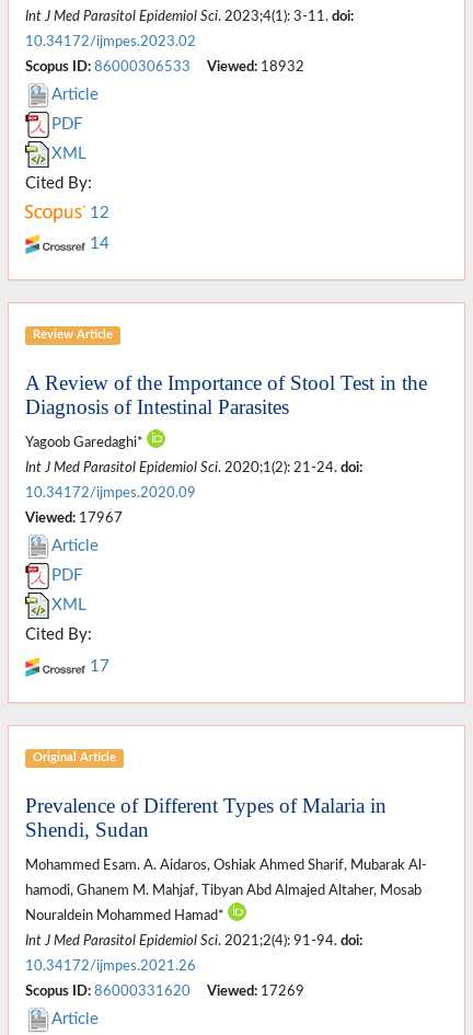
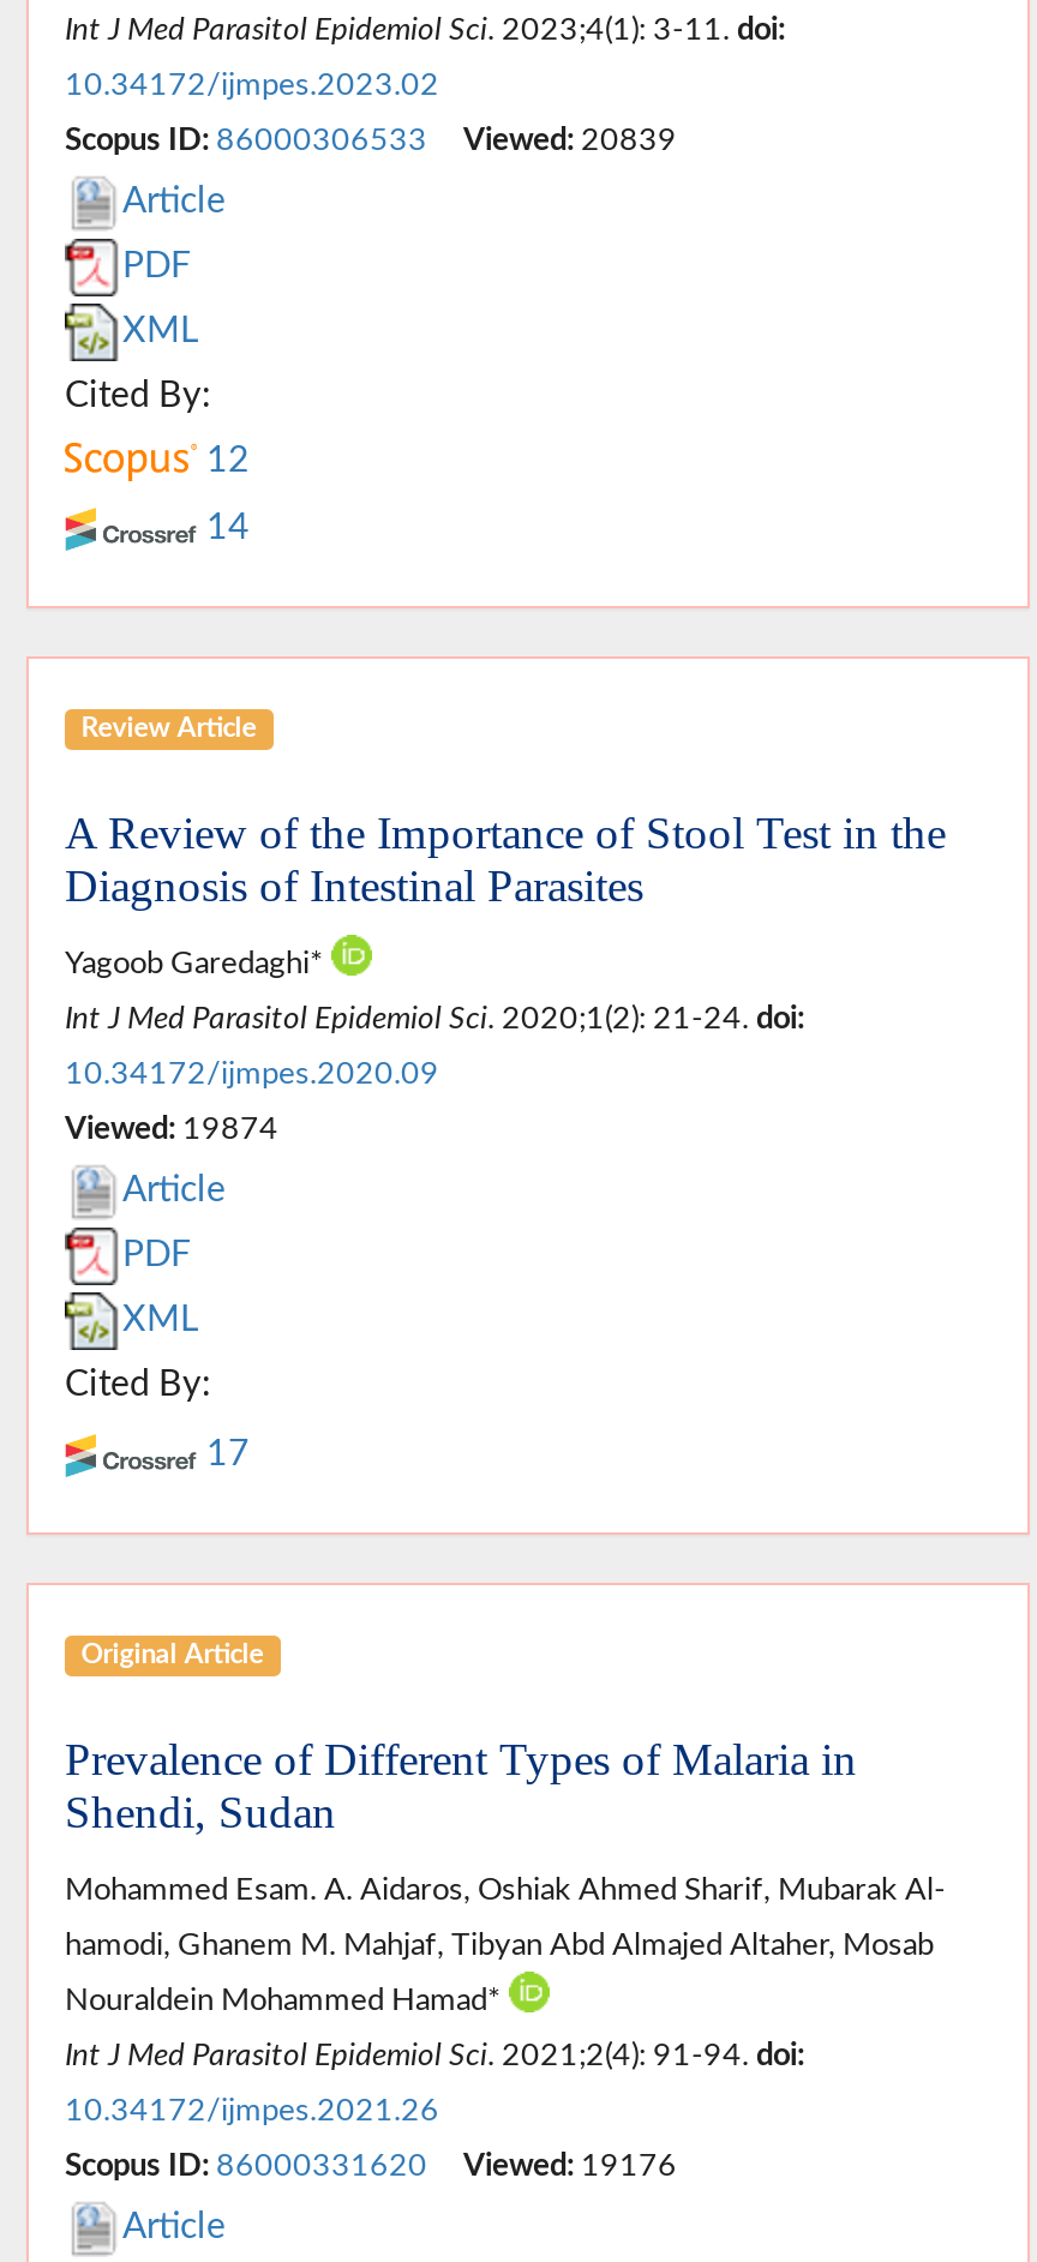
[25,60,304,73] Scopus ID: 86000306533 Viewed: 18932 -> [65,125,677,154] Scopus ID: 86000306533 Viewed: 20839
[25,511,123,524] Viewed: 17967 -> [65,1114,278,1143] Viewed: 19874
[25,984,304,997] Scopus ID: 86000331620 Viewed: 17269 -> [65,2151,677,2179] Scopus ID: 86000331620 Viewed: 19176

